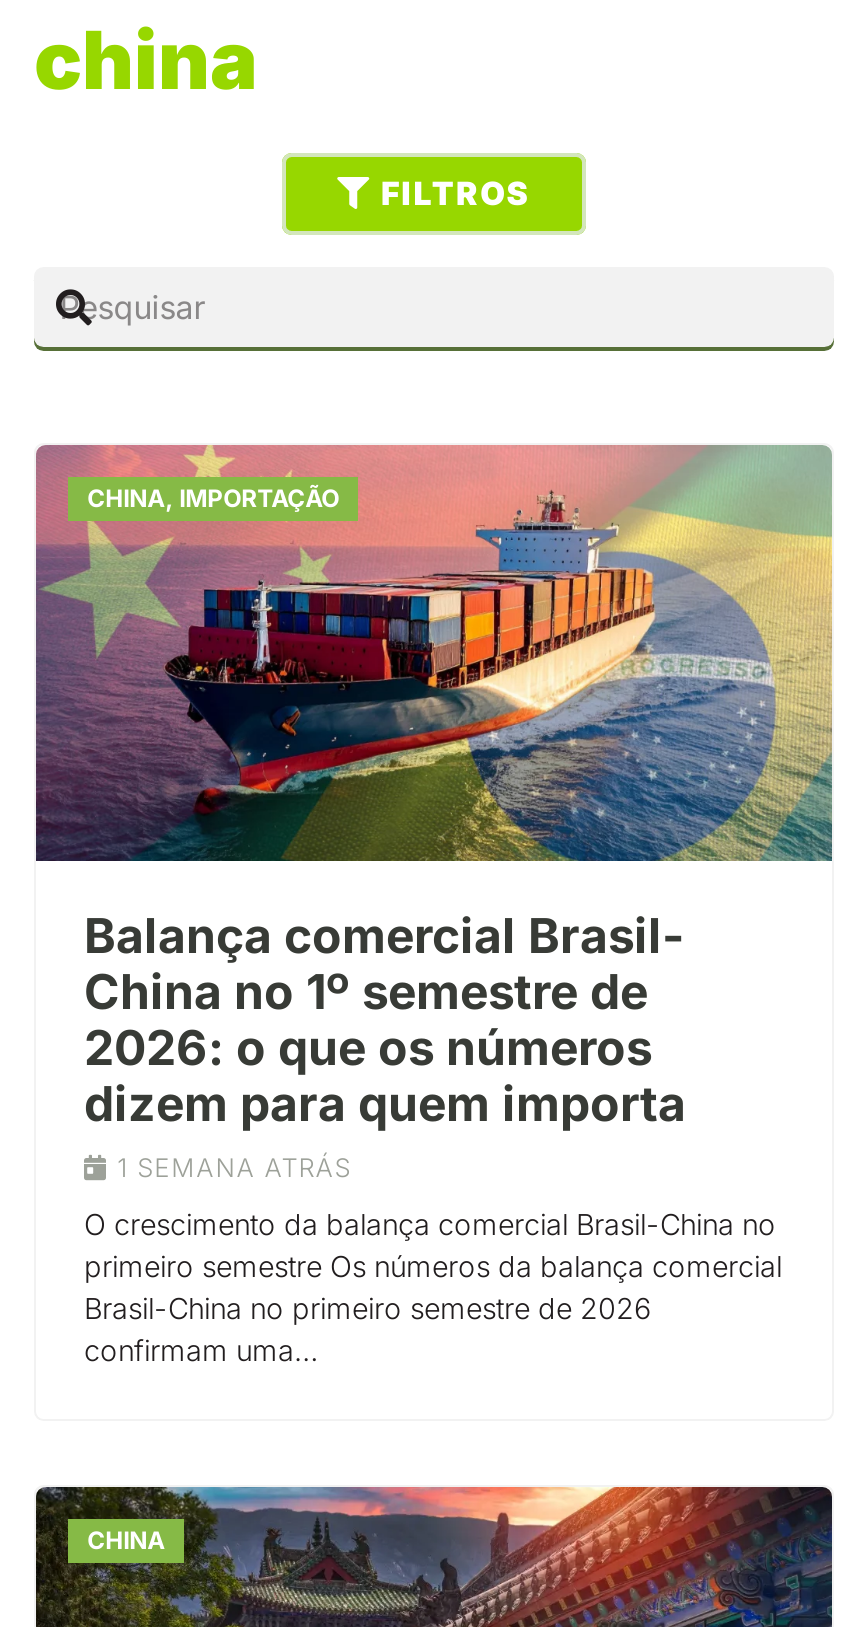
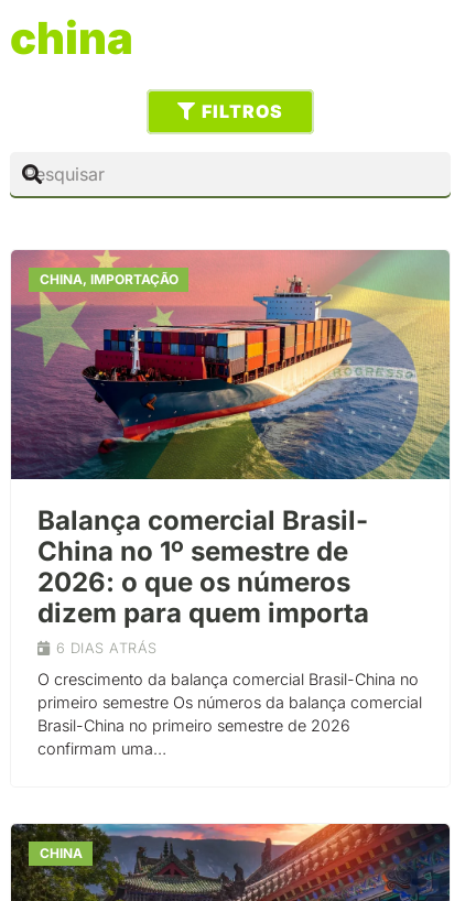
[117,1154,352,1184] 1 SEMANA ATRÁS -> [56,640,157,657] 6 DIAS ATRÁS

